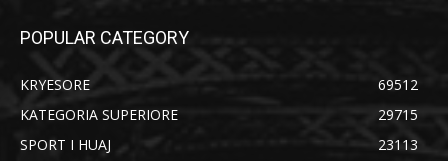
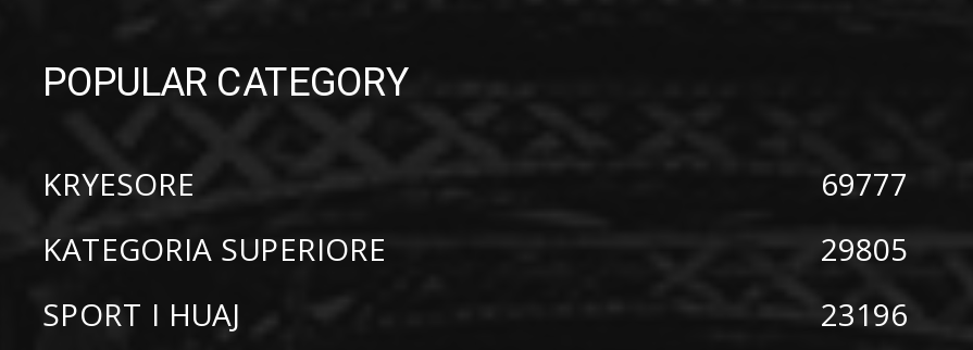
[378,75,418,94] 69512 -> [821,163,908,204] 69777
[378,105,418,124] 29715 -> [821,228,908,269] 29805
[378,135,418,154] 23113 -> [821,293,908,334] 23196

